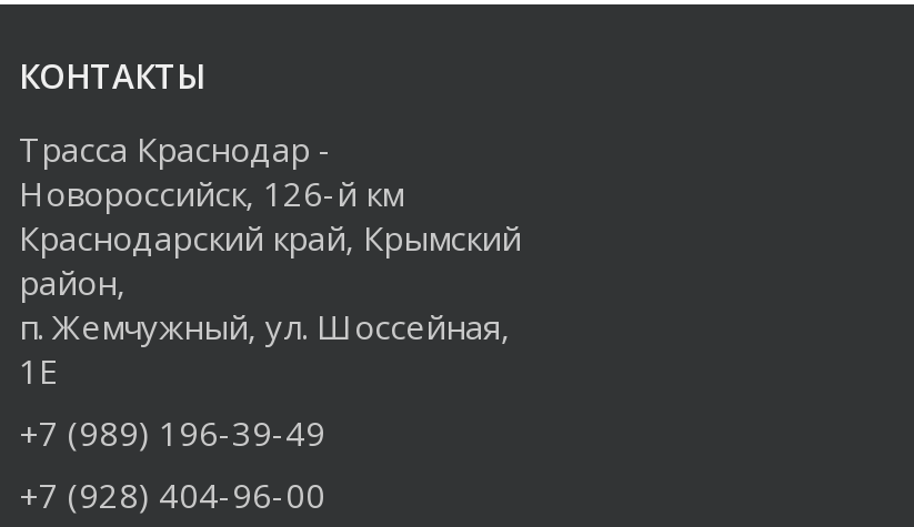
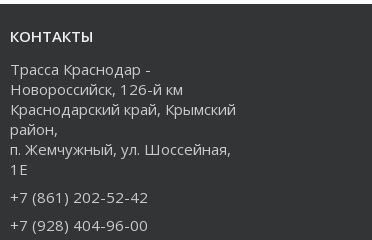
[19,411,325,455] +7 (989) 196-39-49 -> [10,187,148,207] +7 (861) 202-52-42

